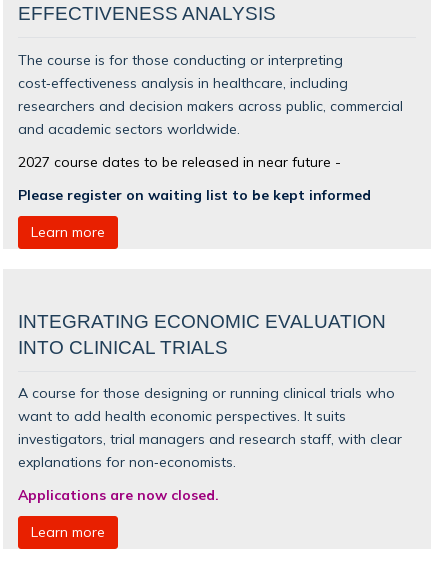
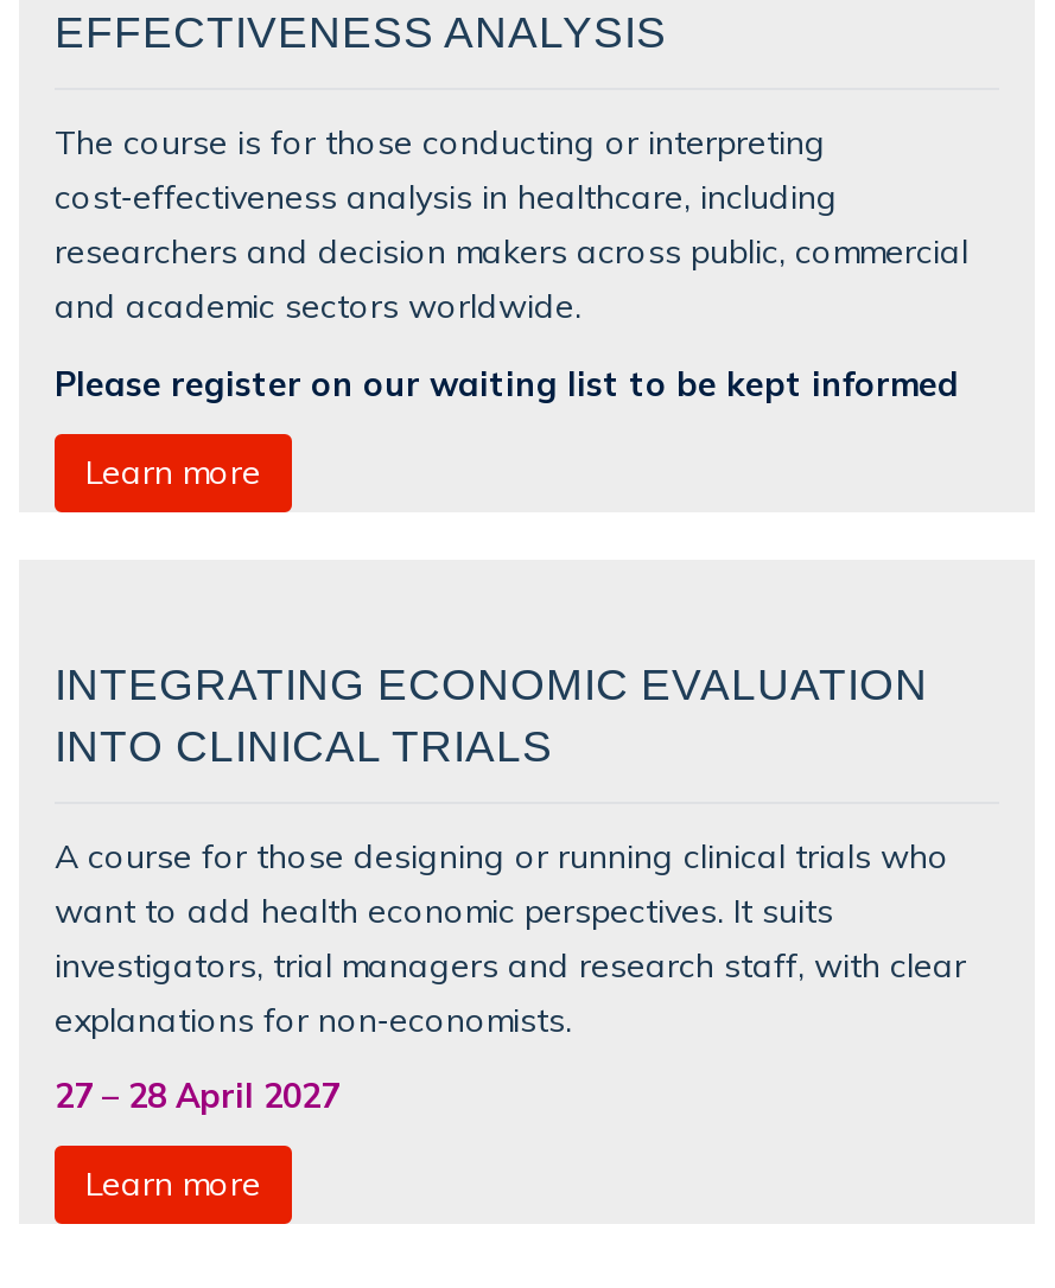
[18,152,371,202] 2027 course dates to be released in near future - | Please register on waiting list to be kept informed -> [55,362,959,402] Please register on our waiting list to be kept informed
[18,486,219,503] Applications are now closed. -> [55,1076,339,1116] 27 – 28 April 2027

